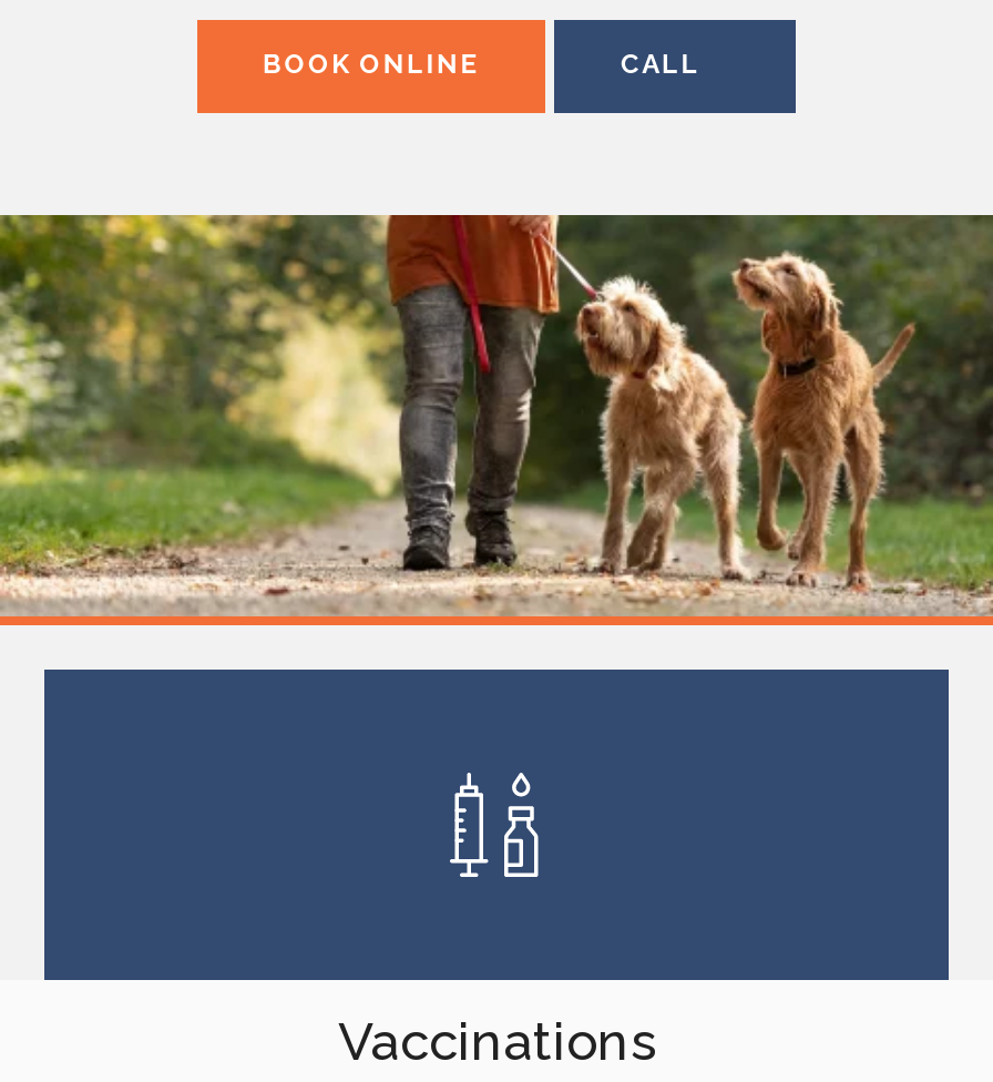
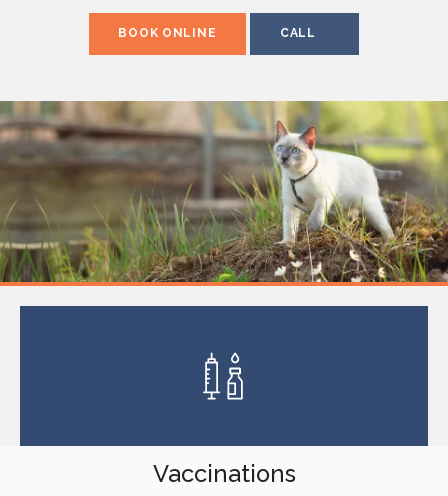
[7,213,986,616] [image] -> [3,100,445,283] [image]

